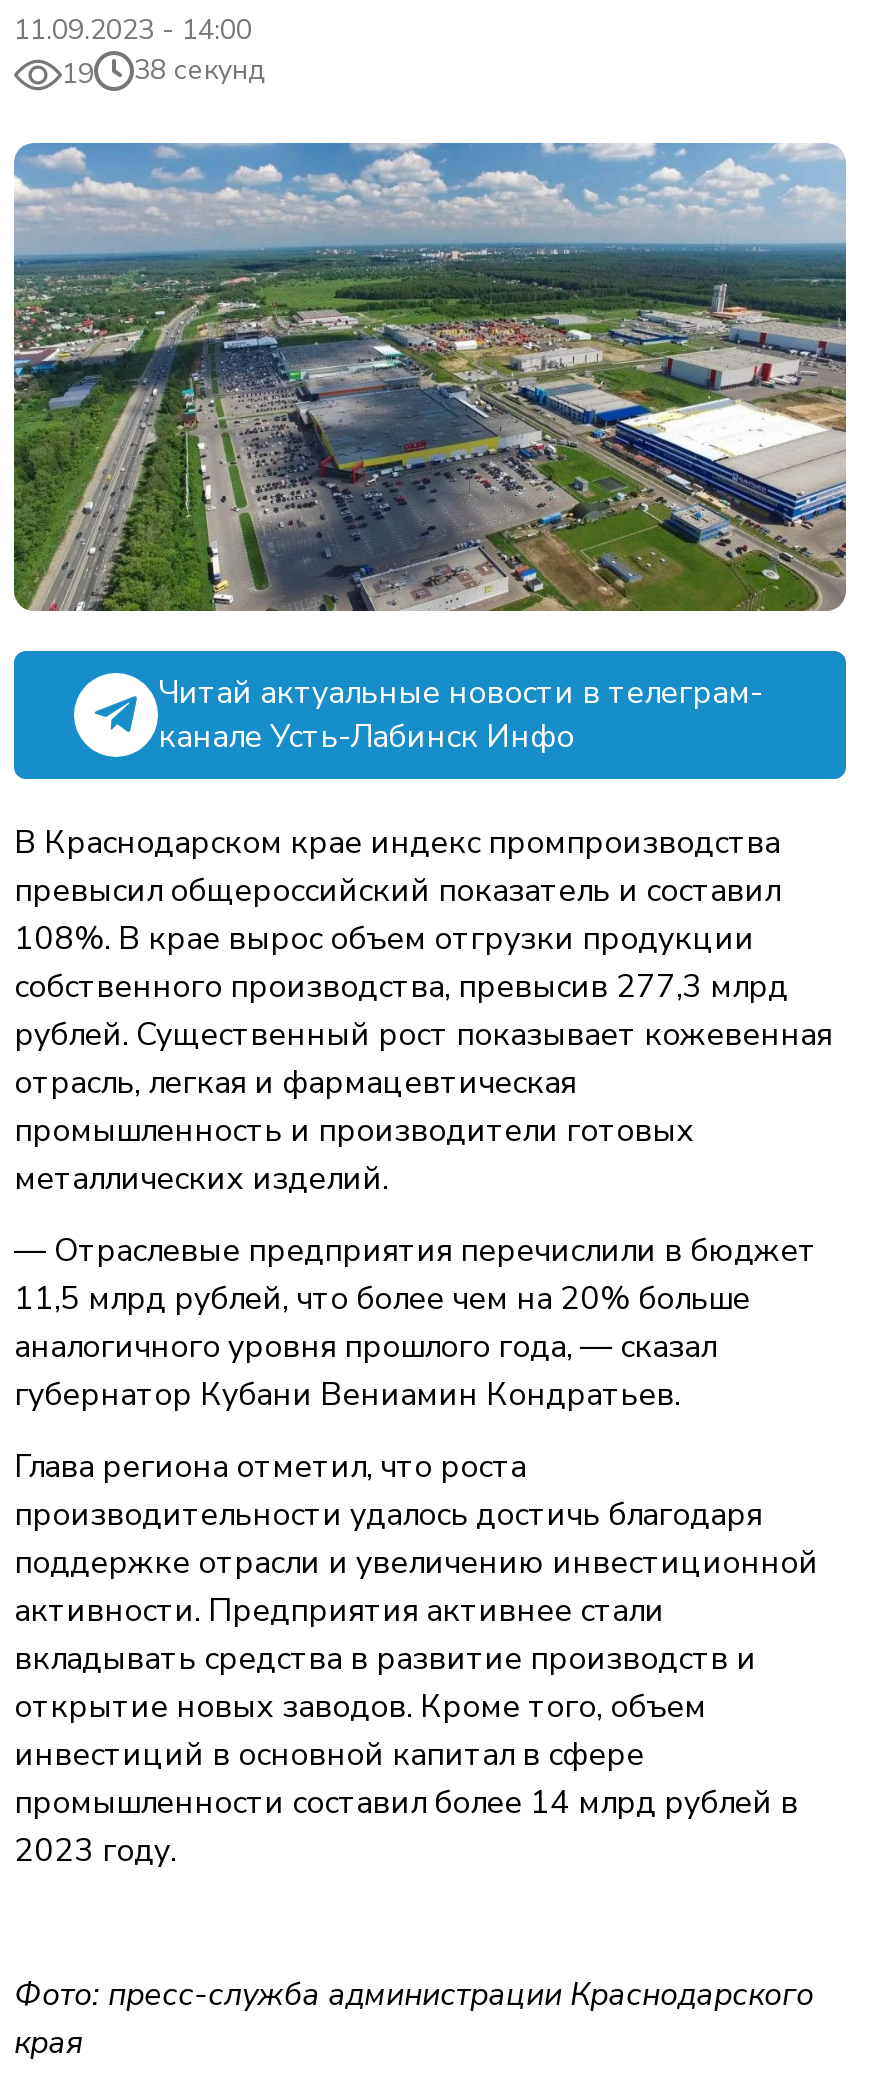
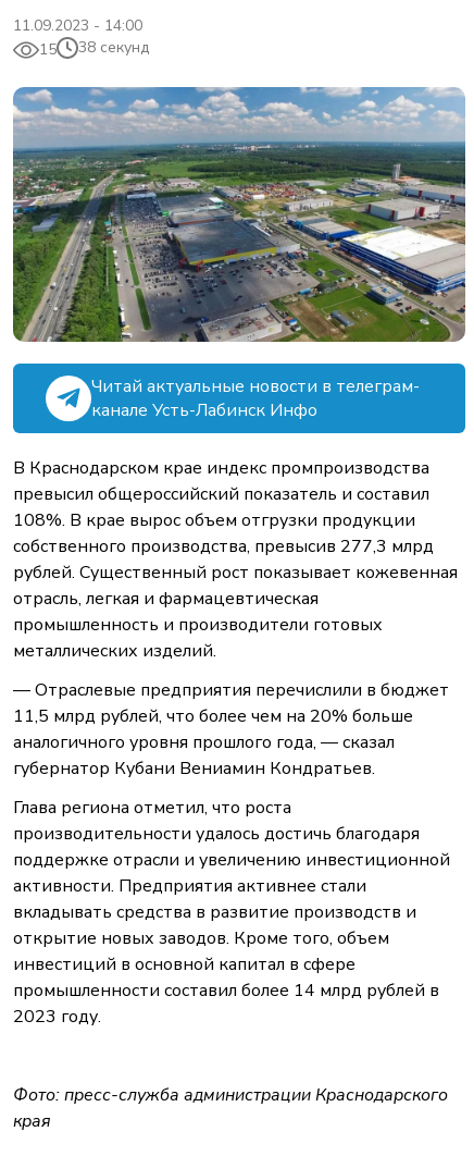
[62,51,264,93] 19 38 секунд -> [39,37,149,60] 15 38 секунд

